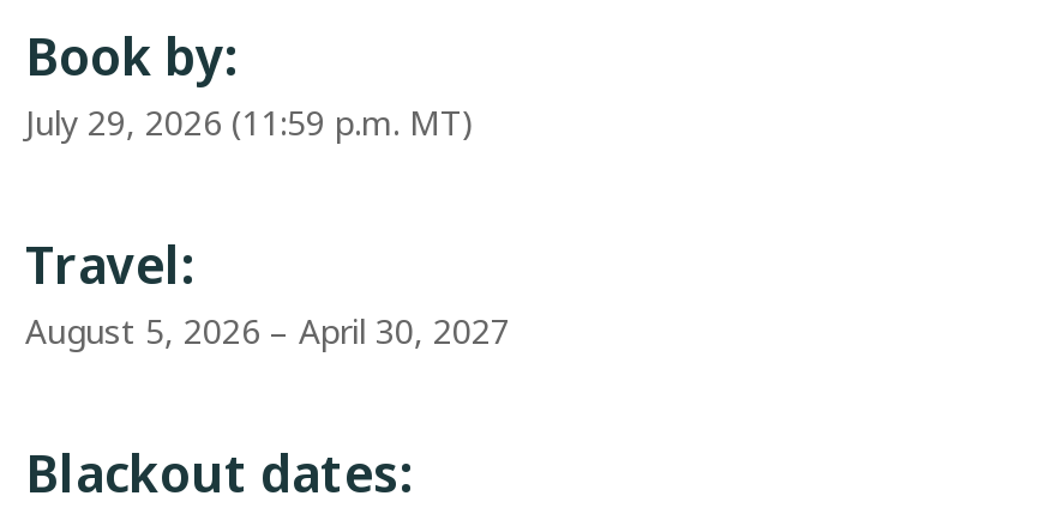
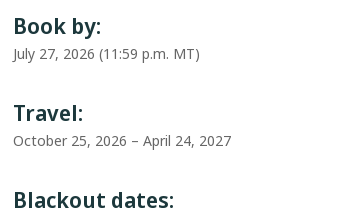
[25,100,474,145] July 29, 2026 (11:59 p.m. MT) -> [13,44,200,63] July 27, 2026 (11:59 p.m. MT)
[25,308,510,354] August 5, 2026 – April 30, 2027 -> [13,131,231,150] October 25, 2026 – April 24, 2027

